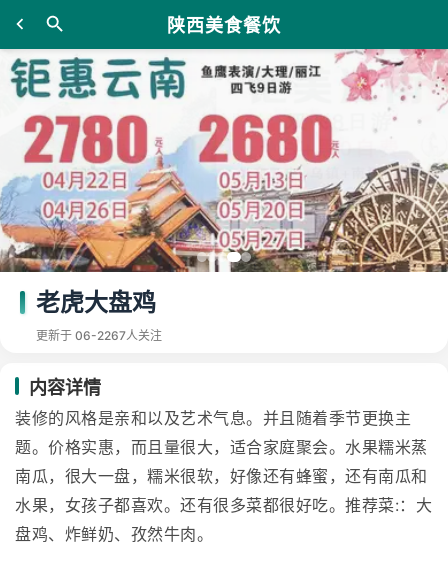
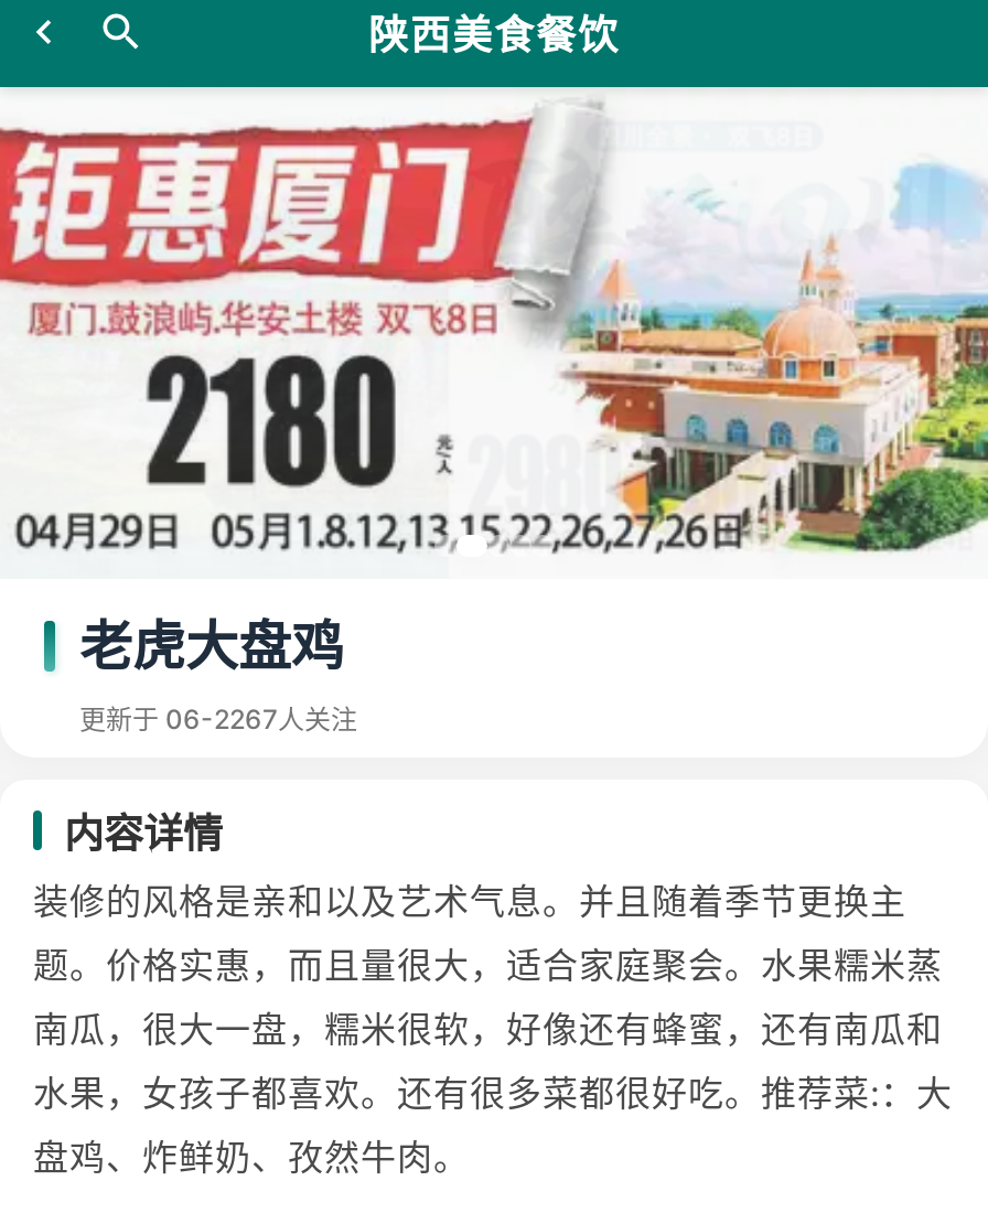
[3,48,445,273] [image] -> [7,85,981,579] [image]

